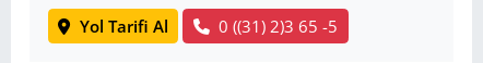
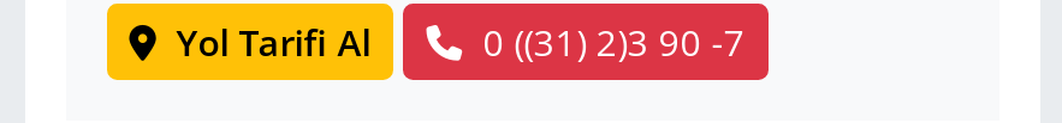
[219,15,338,37] 0 ((31) 2)3 65 -5 -> [483,18,745,66] 0 ((31) 2)3 90 -7

